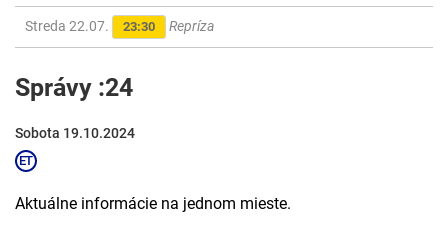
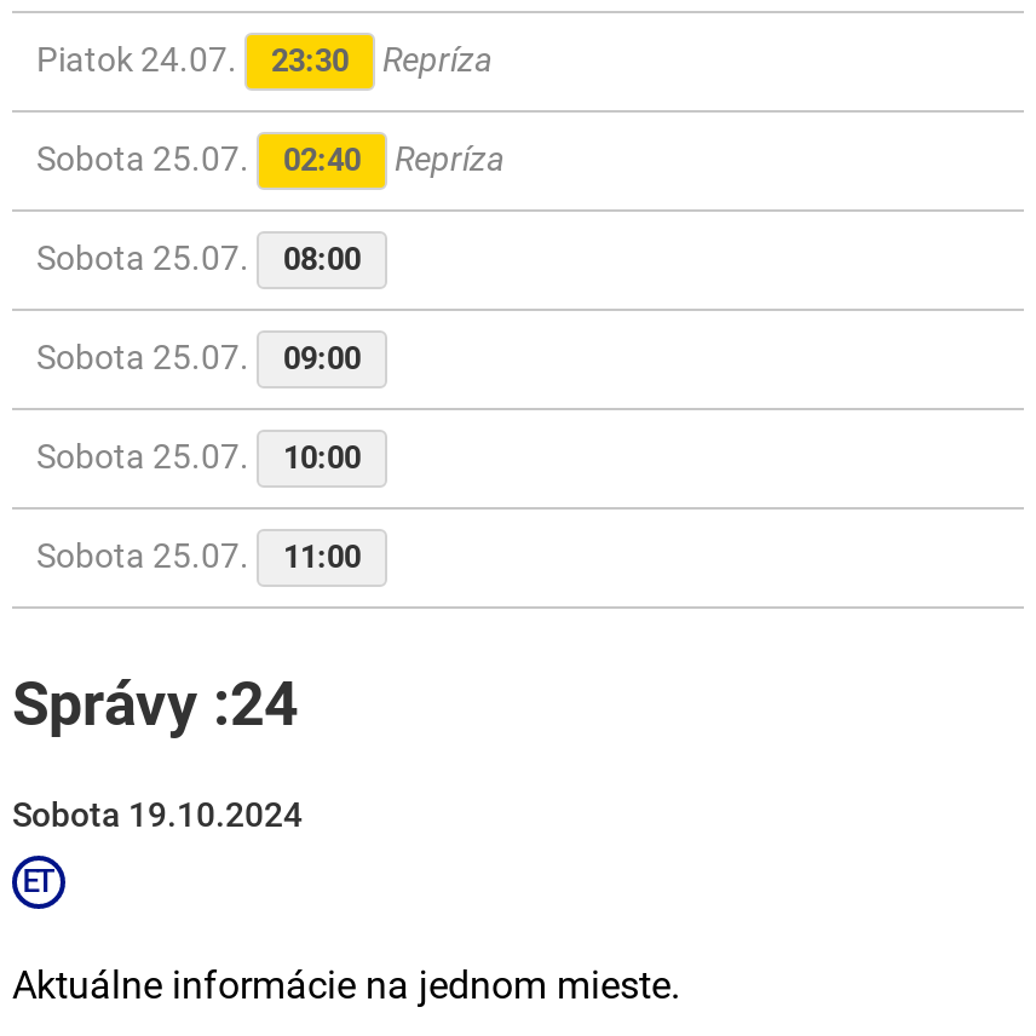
[25,18,214,34] Streda 22.07. 23:30 Repríza -> [36,41,491,79] Piatok 24.07. 23:30 Repríza
none -> [36,140,503,576] Sobota 25.07. | 02:40 | Repríza | Sobota 25.07. | 08:00 | Sobota 25.07. | 09:00 | Sobota 25.07. | 10:00 | Sobota 25.07. | 11:00

